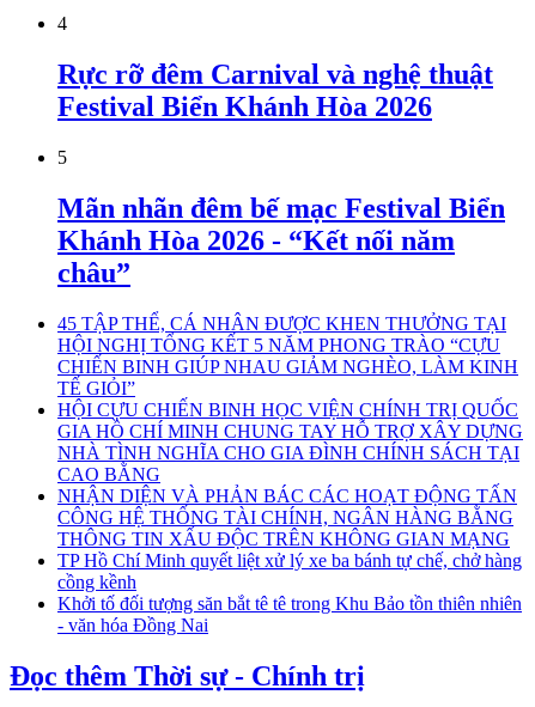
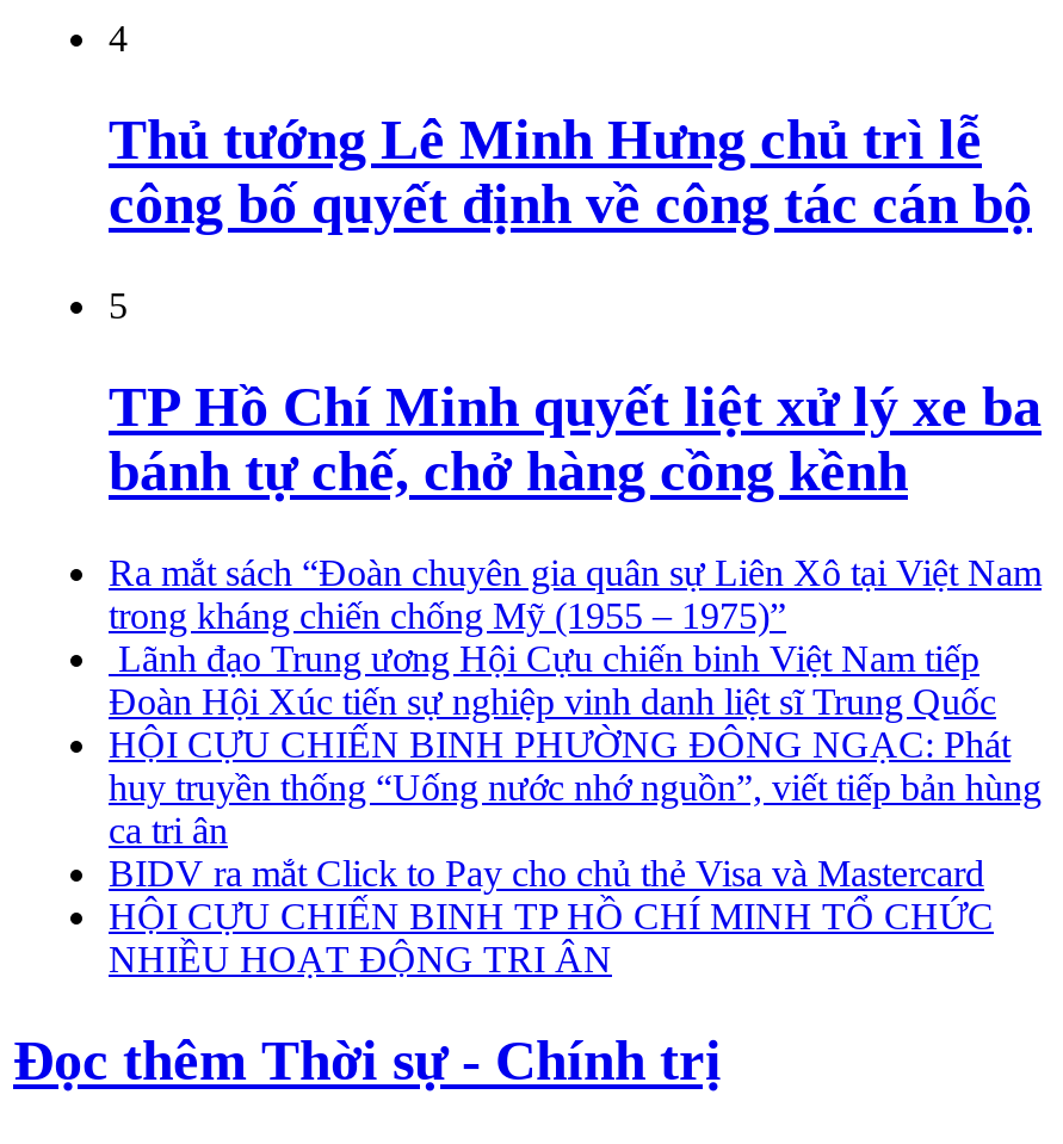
[57,59,493,122] Rực rỡ đêm Carnival và nghệ thuật | Festival Biển Khánh Hòa 2026 -> [109,109,1032,235] Thủ tướng Lê Minh Hưng chủ trì lễ | công bố quyết định về công tác cán bộ
[57,192,505,288] Mãn nhãn đêm bế mạc Festival Biển | Khánh Hòa 2026 - “Kết nối năm | châu” -> [109,375,1042,502] TP Hồ Chí Minh quyết liệt xử lý xe ba | bánh tự chế, chở hàng cồng kềnh
[57,313,523,635] 45 TẬP THỂ, CÁ NHÂN ĐƯỢC KHEN THƯỞNG TẠI | HỘI NGHỊ TỔNG KẾT 5 NĂM PHONG TRÀO “CỰU | CHIẾN BINH GIÚP NHAU GIẢM NGHÈO, LÀM KINH | TẾ GIỎI” | HỘI CỰU CHIẾN BINH HỌC VIỆN CHÍNH TRỊ QUỐC | GIA HỒ CHÍ MINH CHUNG TAY HỖ TRỢ XÂY DỰNG | NHÀ TÌNH NGHĨA CHO GIA ĐÌNH CHÍNH SÁCH TẠI | CAO BẰNG | NHẬN DIỆN VÀ PHẢN BÁC CÁC HOẠT ĐỘNG TẤN | CÔNG HỆ THỐNG TÀI CHÍNH, NGÂN HÀNG BẰNG | THÔNG TIN XẤU ĐỘC TRÊN KHÔNG GIAN MẠNG | TP Hồ Chí Minh quyết liệt xử lý xe ba bánh tự chế, chở hàng | cồng kềnh | Khởi tố đối tượng săn bắt tê tê trong Khu Bảo tồn thiên nhiên | - văn hóa Đồng Nai -> [109,552,1042,979] Ra mắt sách “Đoàn chuyên gia quân sự Liên Xô tại Việt Nam | trong kháng chiến chống Mỹ (1955 – 1975)” | Lãnh đạo Trung ương Hội Cựu chiến binh Việt Nam tiếp | Đoàn Hội Xúc tiến sự nghiệp vinh danh liệt sĩ Trung Quốc | HỘI CỰU CHIẾN BINH PHƯỜNG ĐÔNG NGẠC: Phát | huy truyền thống “Uống nước nhớ nguồn”, viết tiếp bản hùng | ca tri ân | BIDV ra mắt Click to Pay cho chủ thẻ Visa và Mastercard | HỘI CỰU CHIẾN BINH TP HỒ CHÍ MINH TỔ CHỨC | NHIỀU HOẠT ĐỘNG TRI ÂN

